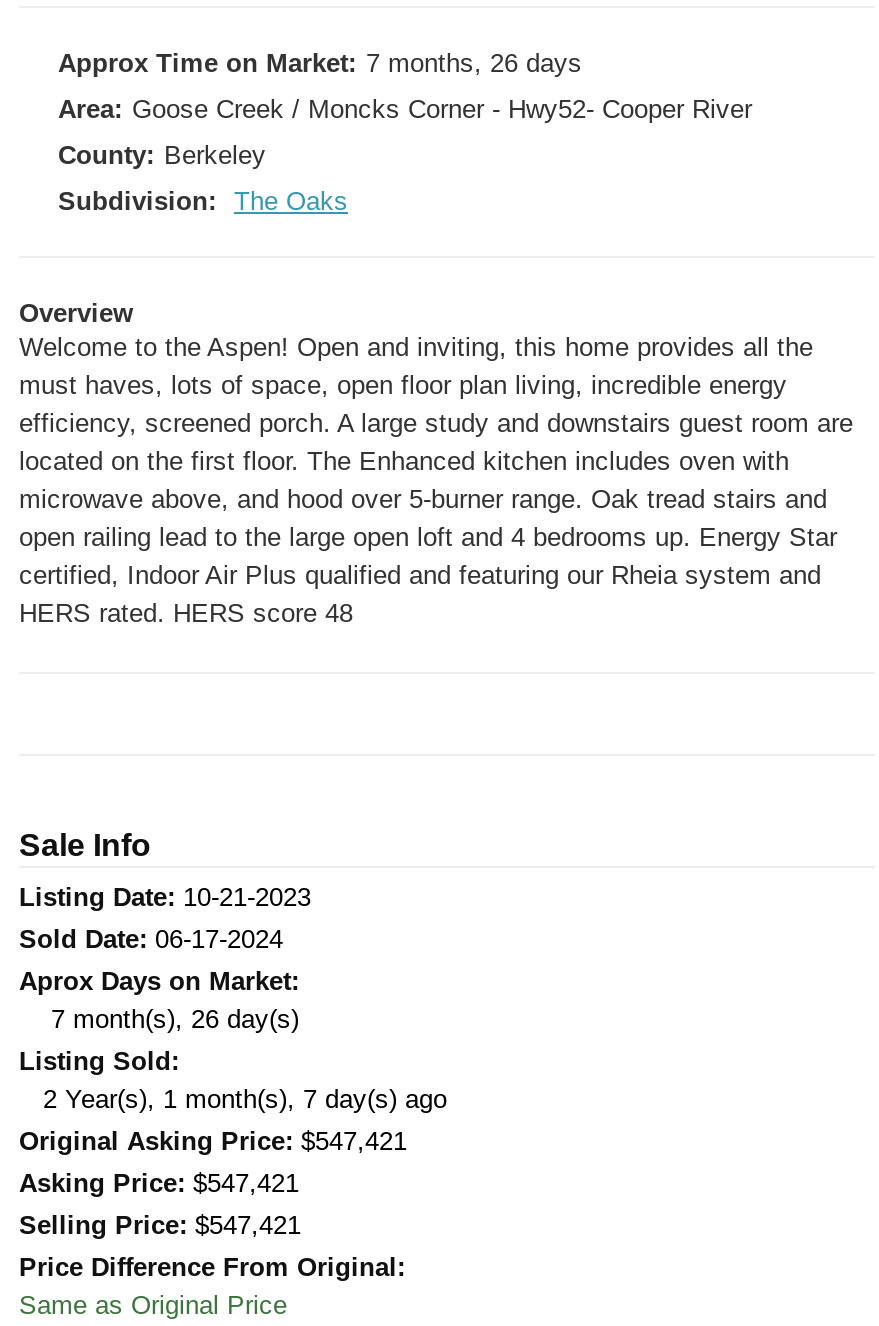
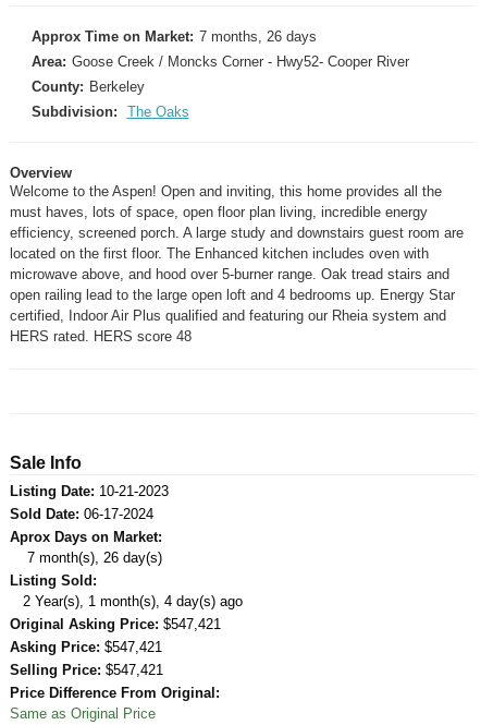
[19,1083,447,1113] 2 Year(s), 1 month(s), 7 day(s) ago -> [10,593,243,609] 2 Year(s), 1 month(s), 4 day(s) ago

